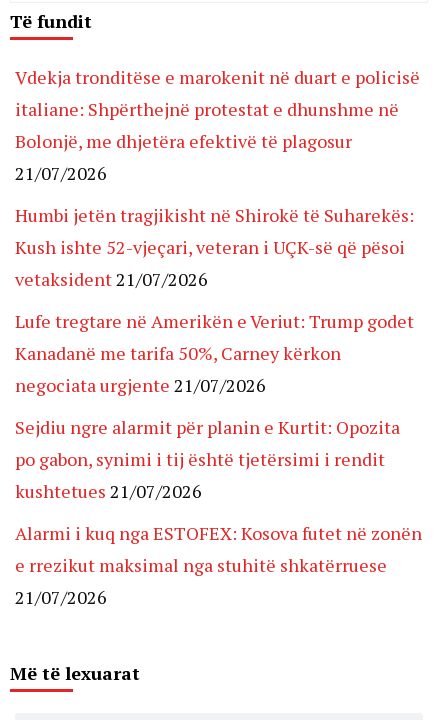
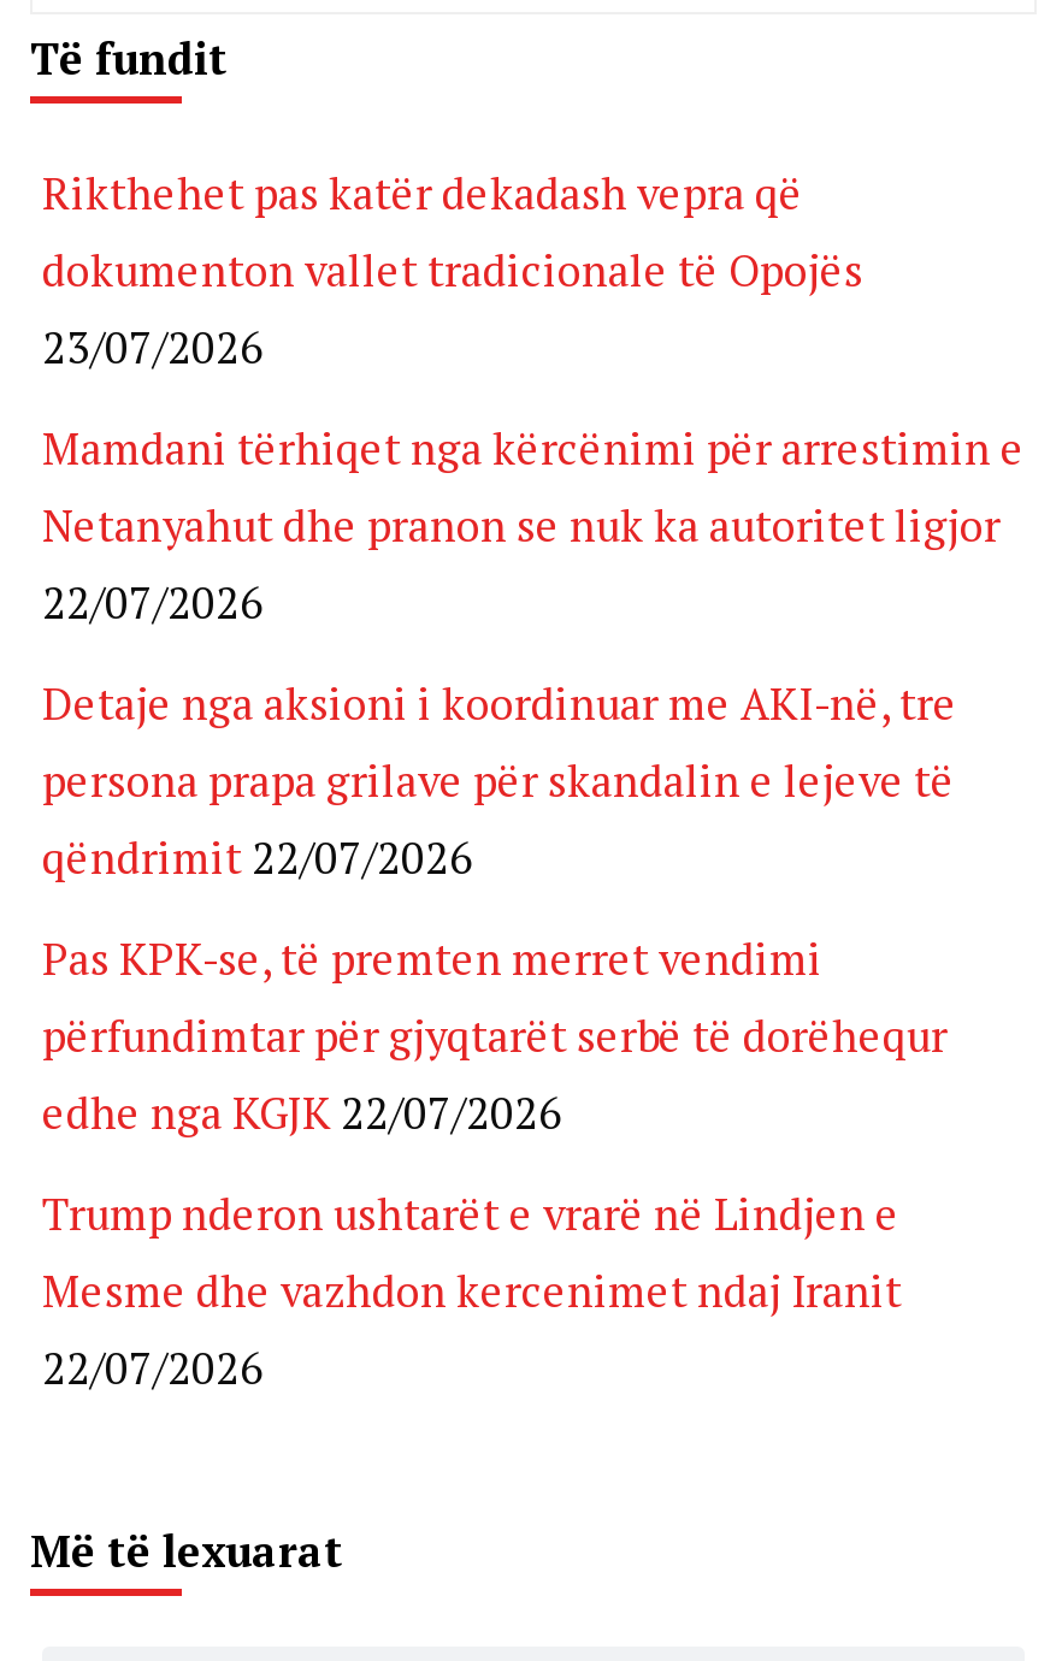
[15,65,420,185] Vdekja tronditëse e marokenit në duart e policisë | italiane: Shpërthejnë protestat e dhunshme në | Bolonjë, me dhjetëra efektivë të plagosur | 21/07/2026 -> [42,164,863,376] Rikthehet pas katër dekadash vepra që | dokumenton vallet tradicionale të Opojës | 23/07/2026
[15,203,414,291] Humbi jetën tragjikisht në Shirokë të Suharekës: | Kush ishte 52-vjeçari, veteran i UÇK-së që pësoi | vetaksident 21/07/2026 -> [42,420,1025,631] Mamdani tërhiqet nga kërcënimi për arrestimin e | Netanyahut dhe pranon se nuk ka autoritet ligjor | 22/07/2026
[15,309,414,397] Lufe tregtare në Amerikën e Veriut: Trump godet | Kanadanë me tarifa 50%, Carney kërkon | negociata urgjente 21/07/2026 -> [42,675,957,887] Detaje nga aksioni i koordinuar me AKI-në, tre | persona prapa grilave për skandalin e lejeve të | qëndrimit 22/07/2026
[15,415,400,503] Sejdiu ngre alarmit për planin e Kurtit: Opozita | po gabon, synimi i tij është tjetërsimi i rendit | kushtetues 21/07/2026 -> [42,930,948,1142] Pas KPK-se, të premten merret vendimi | përfundimtar për gjyqtarët serbë të dorëhequr | edhe nga KGJK 22/07/2026
[15,521,422,609] Alarmi i kuq nga ESTOFEX: Kosova futet në zonën | e rrezikut maksimal nga stuhitë shkatërruese | 21/07/2026 -> [42,1185,902,1397] Trump nderon ushtarët e vrarë në Lindjen e | Mesme dhe vazhdon kercenimet ndaj Iranit | 22/07/2026

